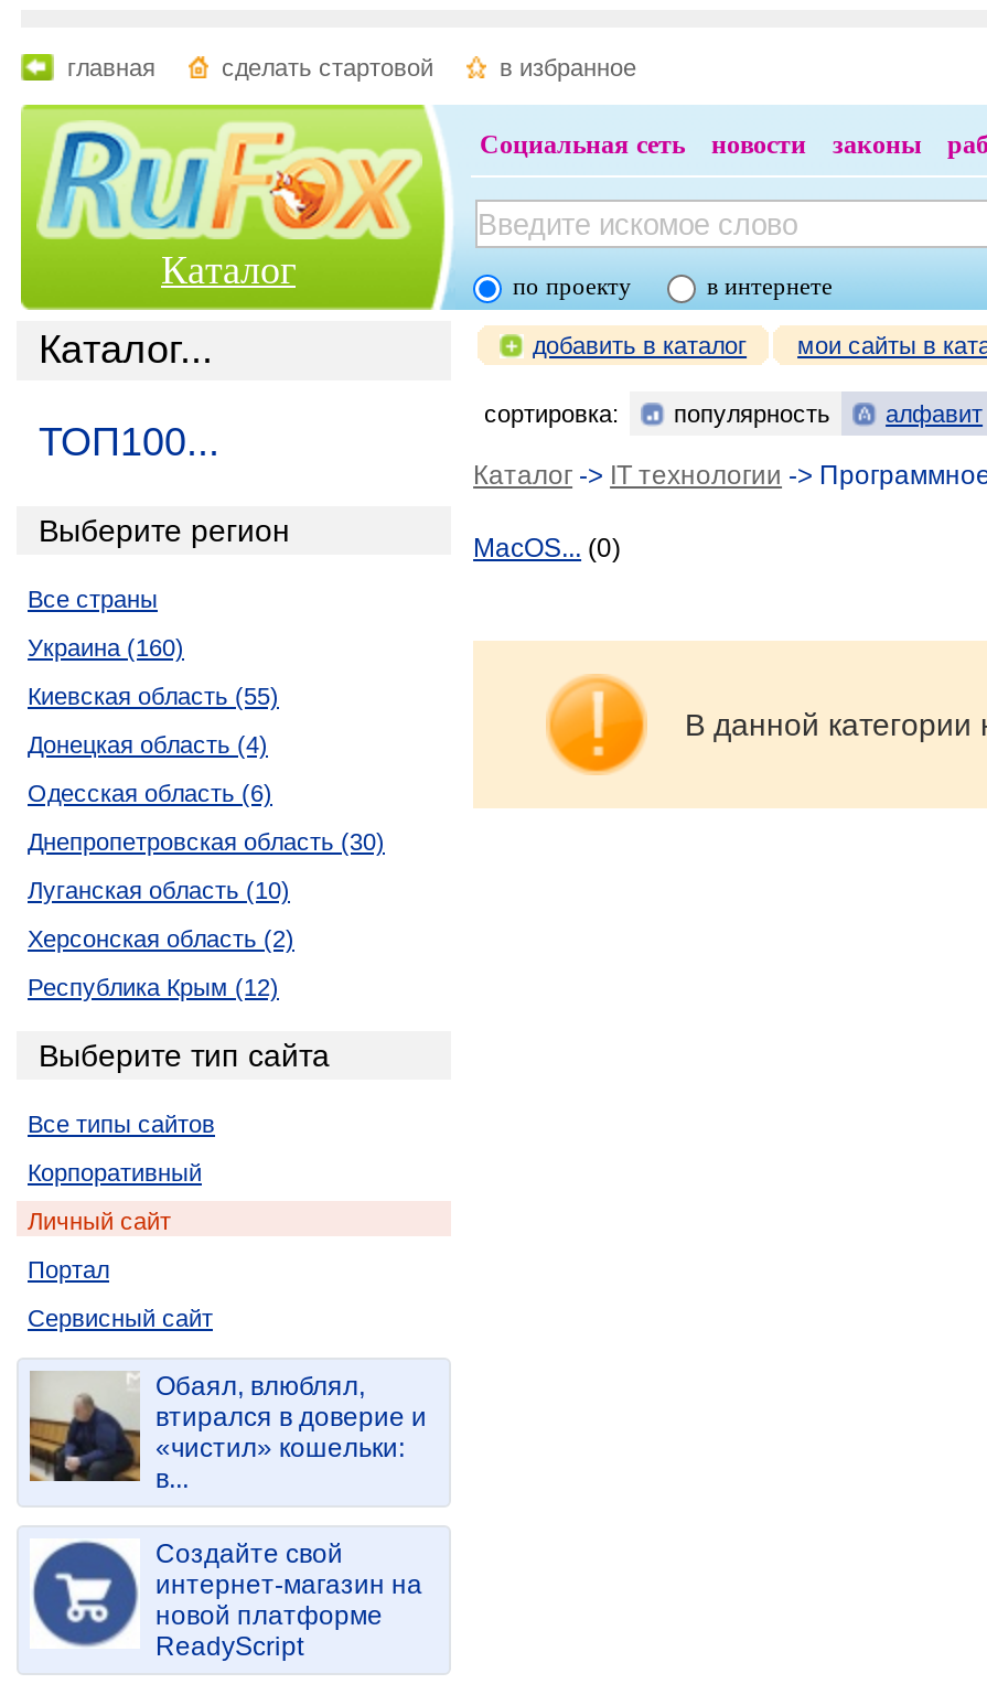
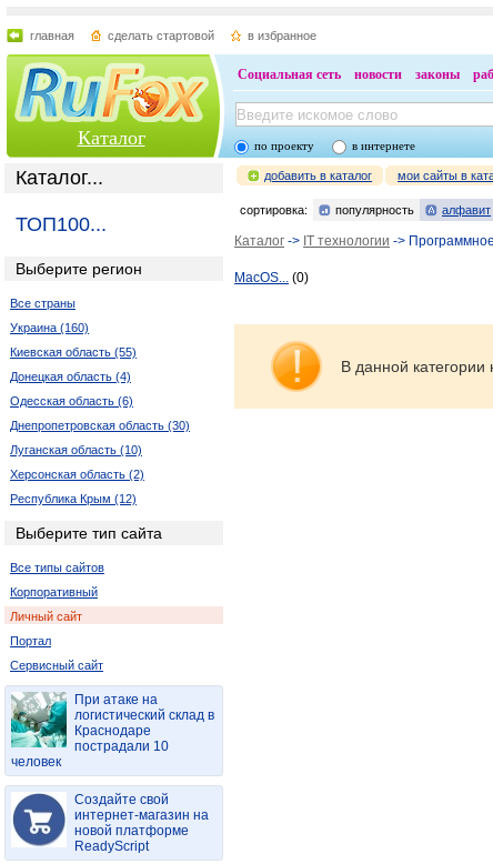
[28,1371,427,1494] [image] | Обаял, влюблял, | втирался в доверие и | «чистил» кошельки: | в... -> [10,692,214,770] [image] | При атаке на | логистический склад в | Краснодаре | пострадали 10 | человек

